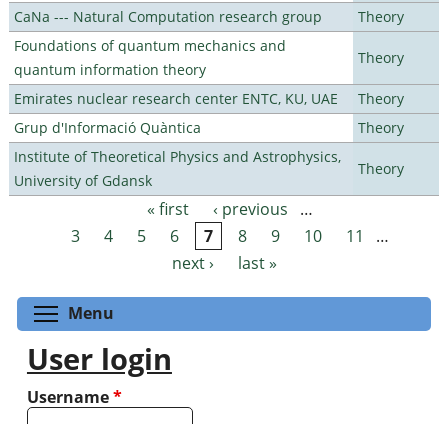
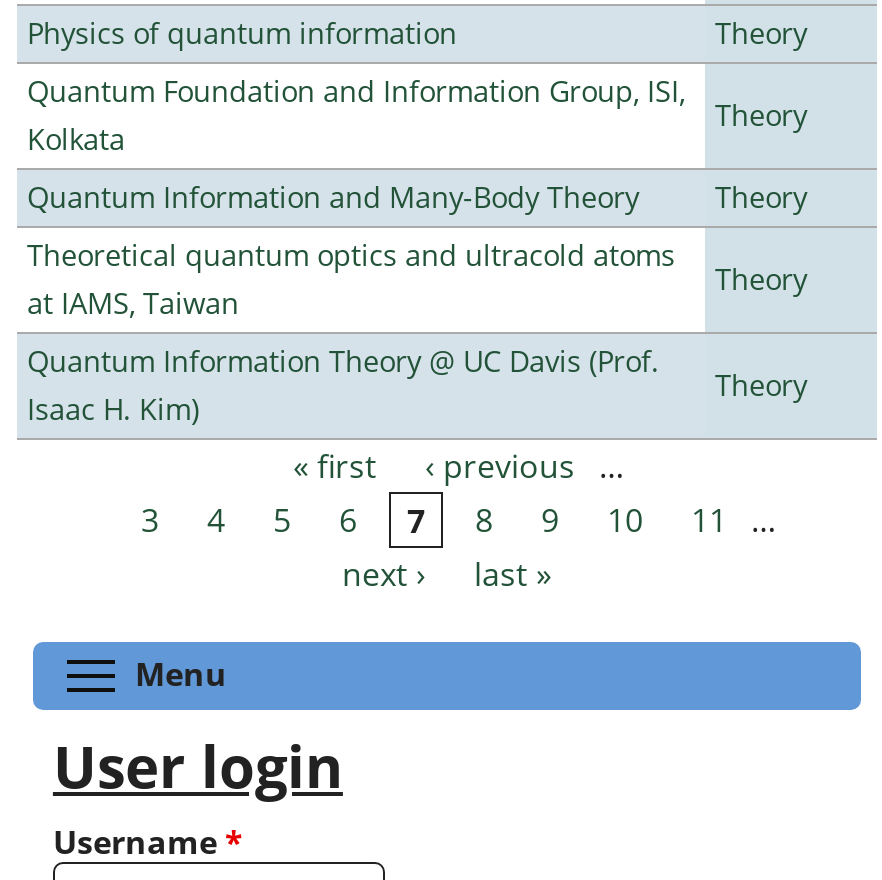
[14,7,322,26] CaNa --- Natural Computation research group -> [27,14,457,52] Physics of quantum information
[14,36,286,79] Foundations of quantum mechanics and | quantum information theory -> [27,72,685,158] Quantum Foundation and Information Group, ISI, | Kolkata
[14,89,338,108] Emirates nuclear research center ENTC, KU, UAE -> [27,178,639,216] Quantum Information and Many-Body Theory
[14,118,201,137] Grup d'Informació Quàntica -> [27,236,675,322] Theoretical quantum optics and ultracold atoms | at IAMS, Taiwan
[14,147,341,190] Institute of Theoretical Physics and Astrophysics, | University of Gdansk -> [27,342,659,428] Quantum Information Theory @ UC Davis (Prof. | Isaac H. Kim)

